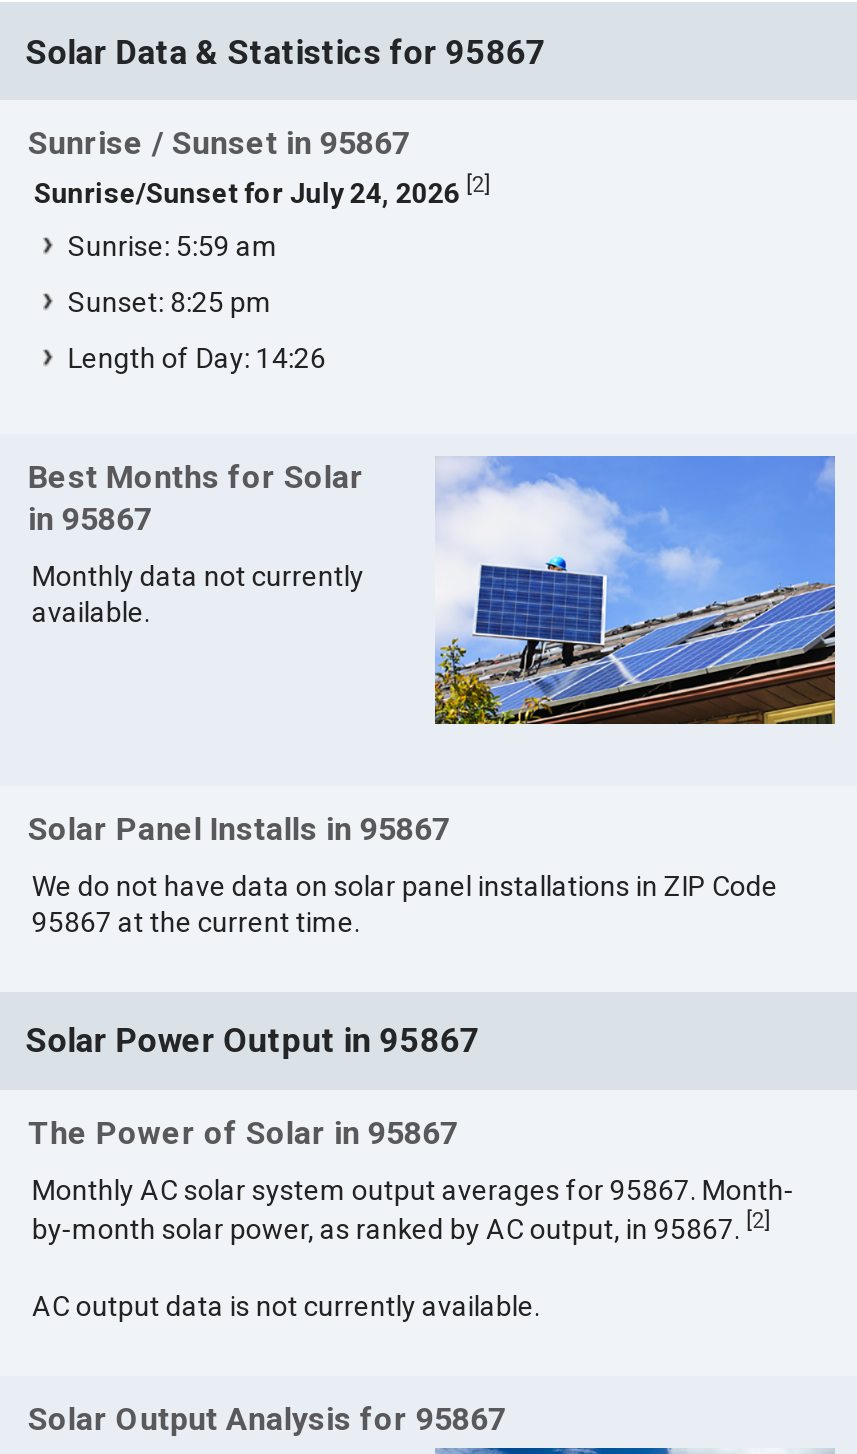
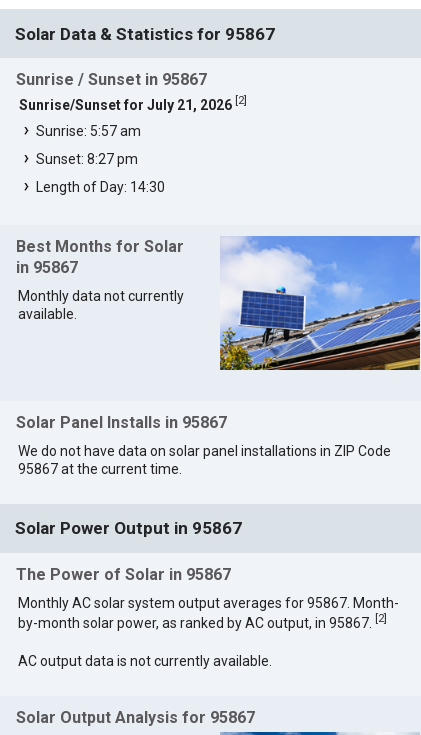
[34,172,490,210] Sunrise/Sunset for July 24, 2026 [2] -> [19,94,247,113] Sunrise/Sunset for July 21, 2026 [2]
[68,230,278,262] Sunrise: 5:59 am -> [36,123,141,139] Sunrise: 5:57 am
[68,286,272,318] Sunset: 8:25 pm -> [36,151,138,167] Sunset: 8:27 pm
[68,342,326,374] Length of Day: 14:26 -> [36,179,165,195] Length of Day: 14:30

